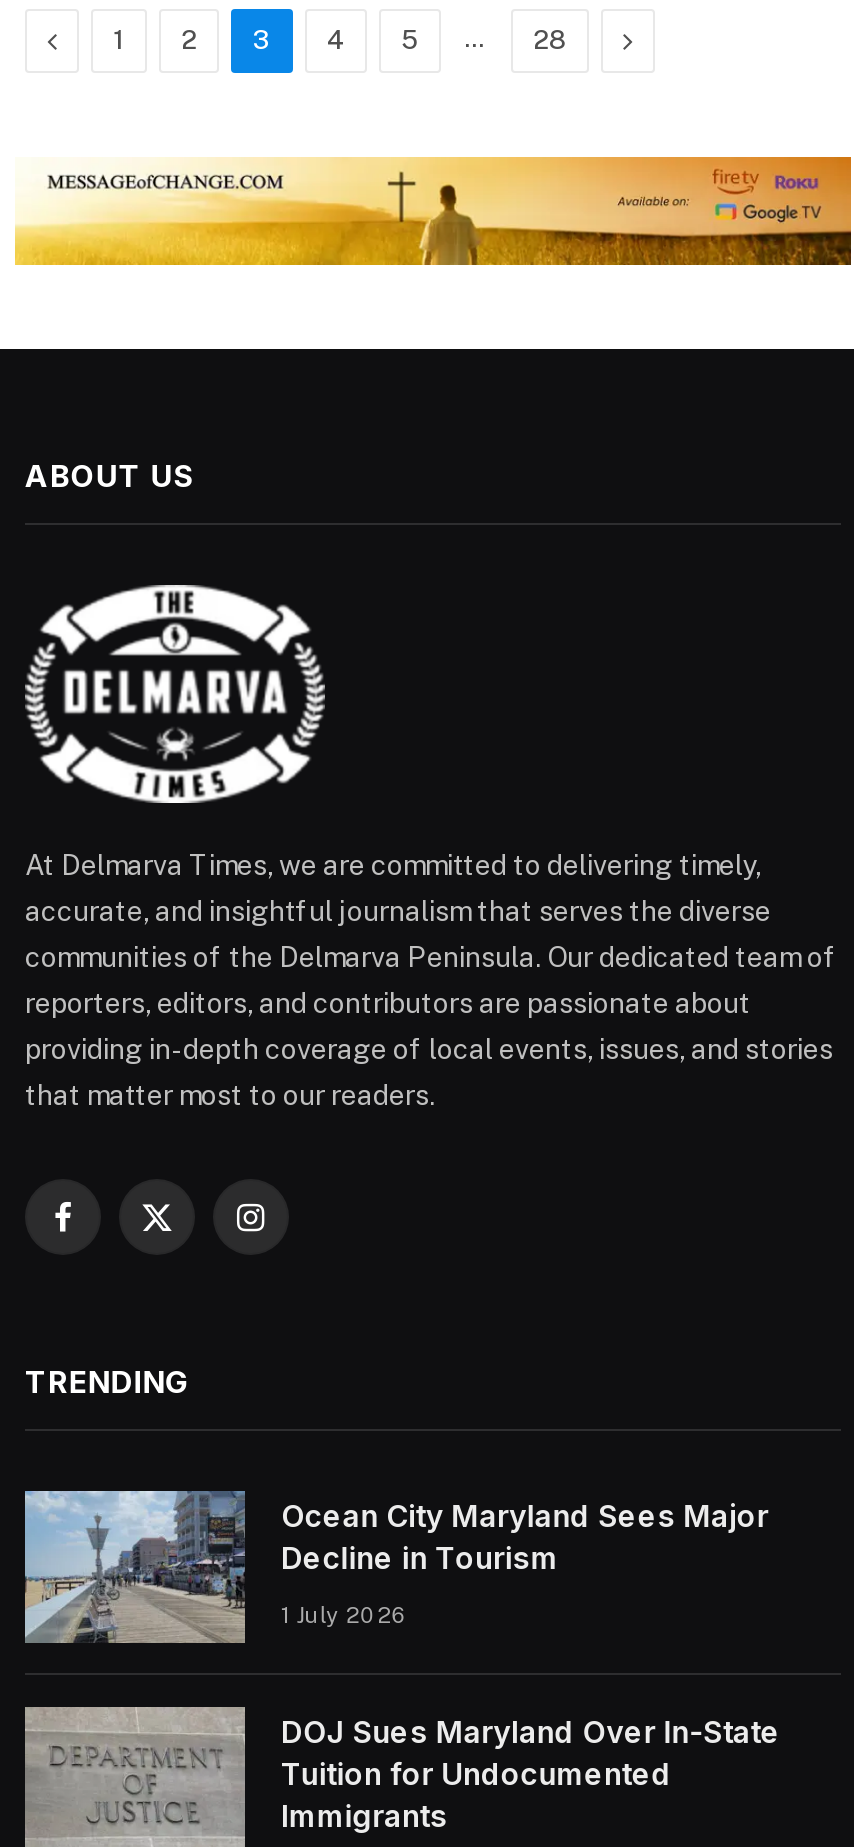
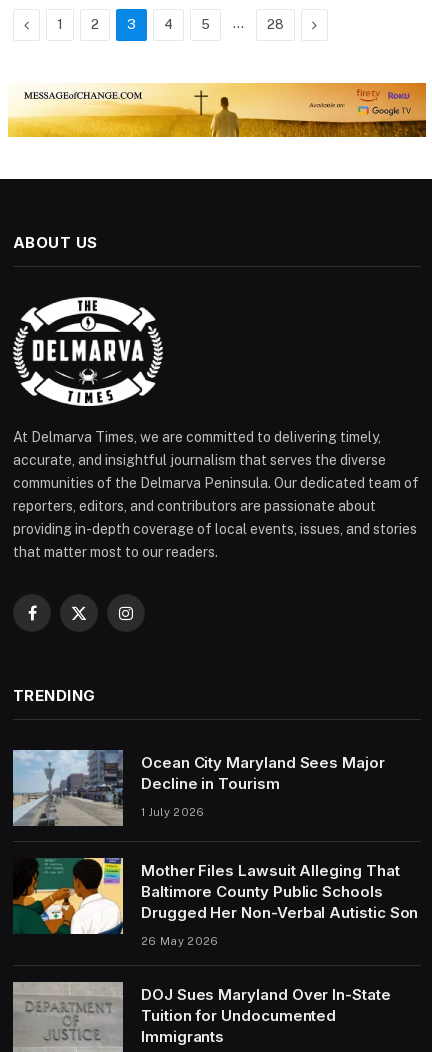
none -> [13,858,418,950] [image] | Mother Files Lawsuit Alleging That | Baltimore County Public Schools | Drugged Her Non-Verbal Autistic Son | 26 May 2026

